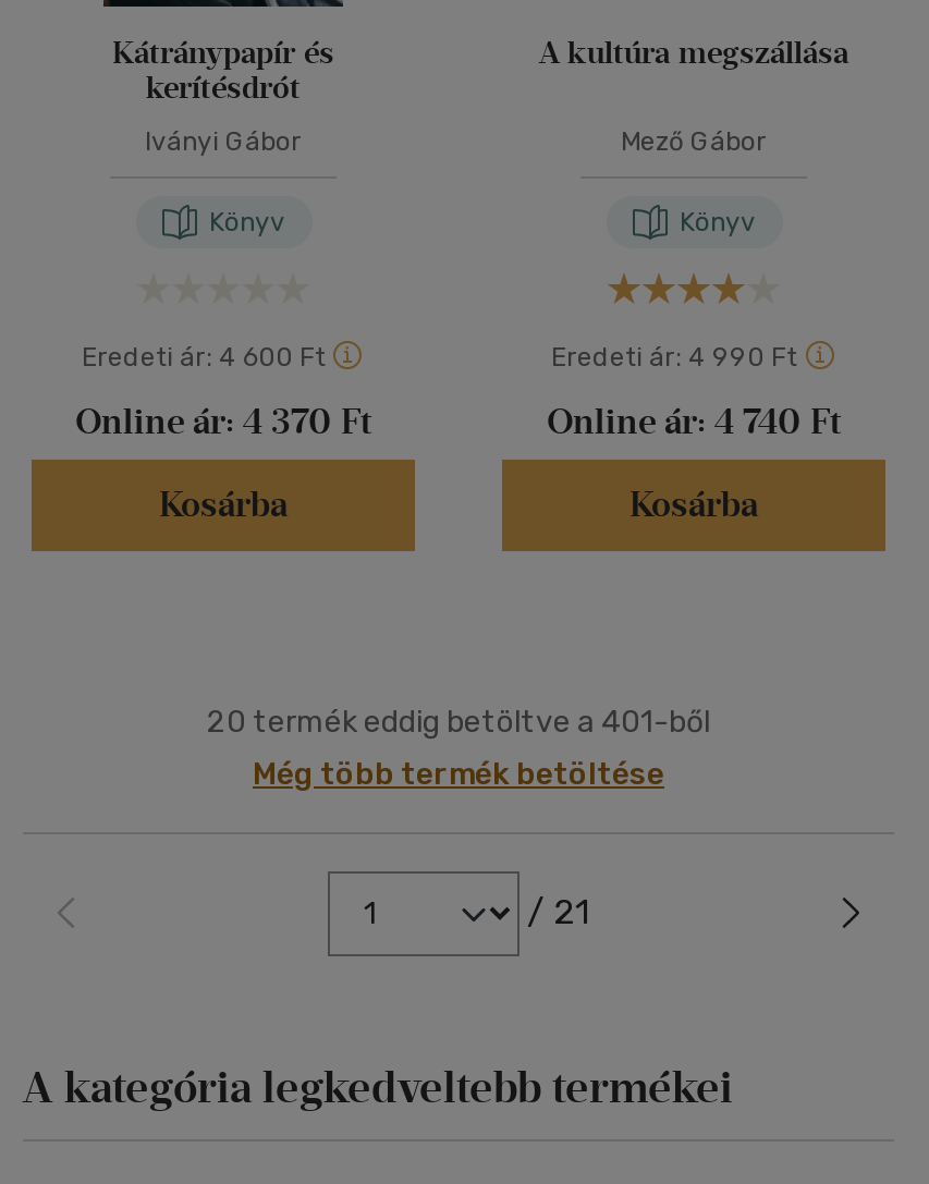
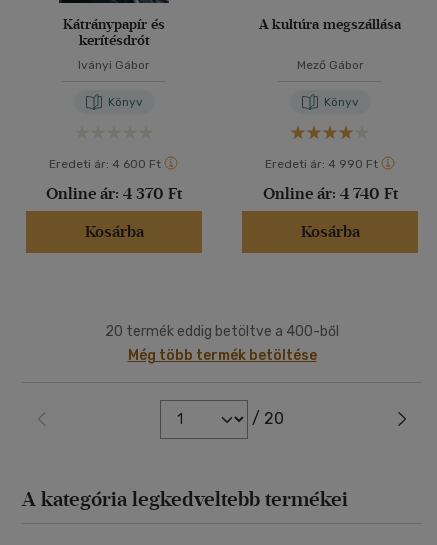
[207,704,710,741] 20 termék eddig betöltve a 401-ből -> [105,323,339,340] 20 termék eddig betöltve a 400-ből
[527,891,590,932] / 21 -> [252,409,284,428] / 20

